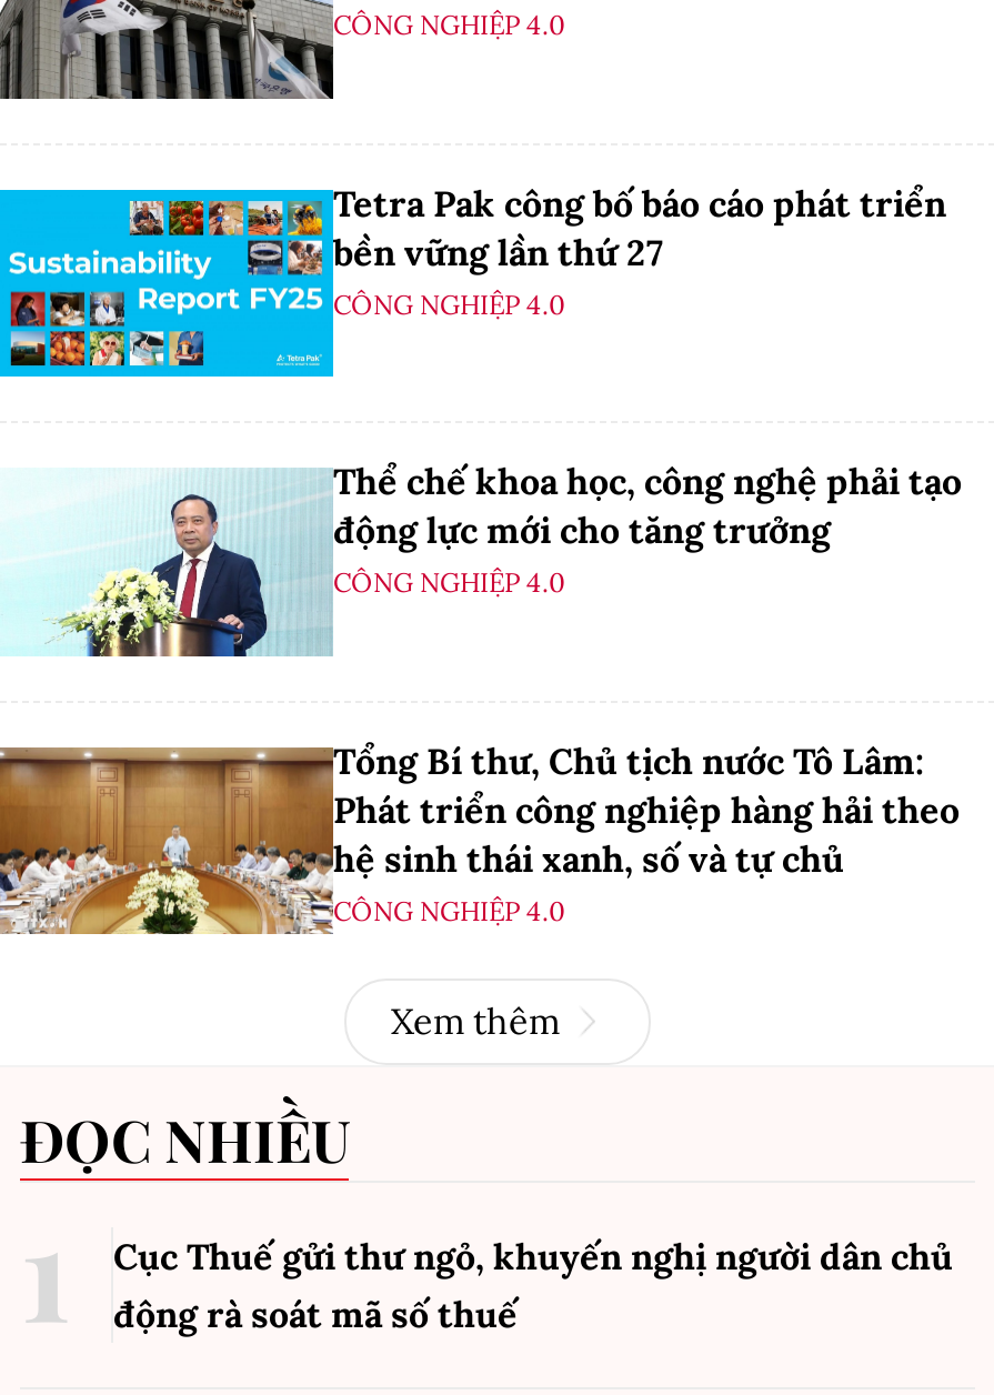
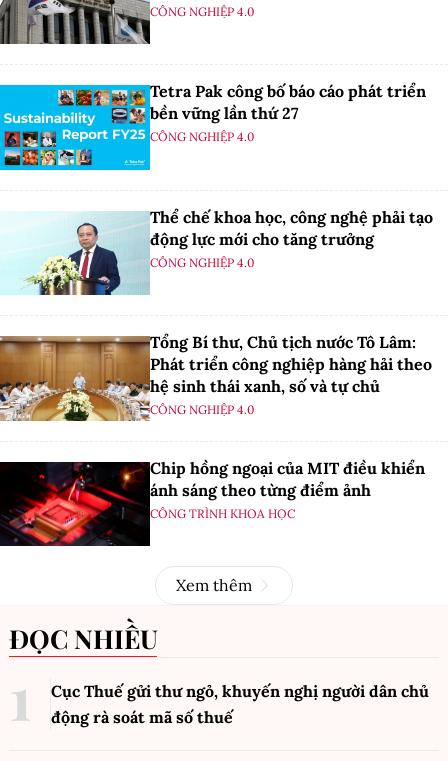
none -> [3,457,425,547] [image] | Chip hồng ngoại của MIT điều khiển | ánh sáng theo từng điểm ảnh | CÔNG TRÌNH KHOA HỌC

